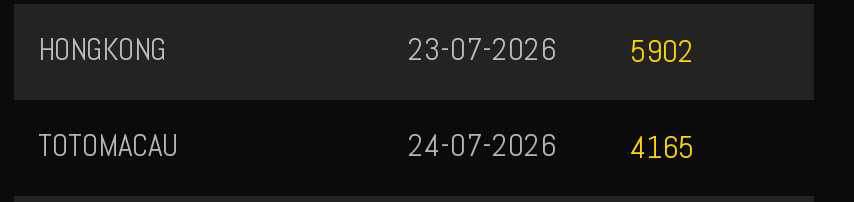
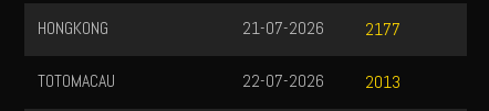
[408,31,556,71] 23-07-2026 -> [242,18,324,40] 21-07-2026
[630,32,694,72] 5902 -> [365,18,400,40] 2177
[408,127,556,167] 24-07-2026 -> [242,71,324,93] 22-07-2026
[630,128,694,168] 4165 -> [365,71,400,93] 2013

